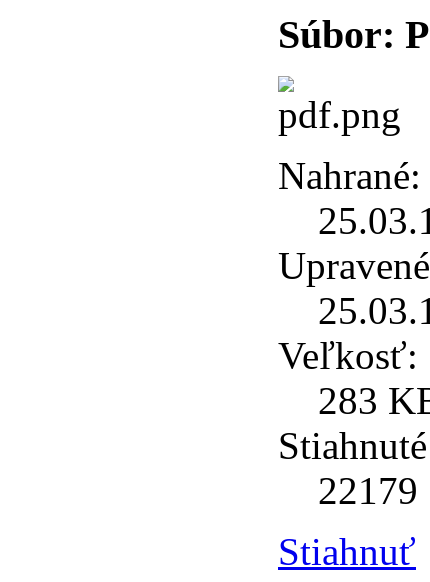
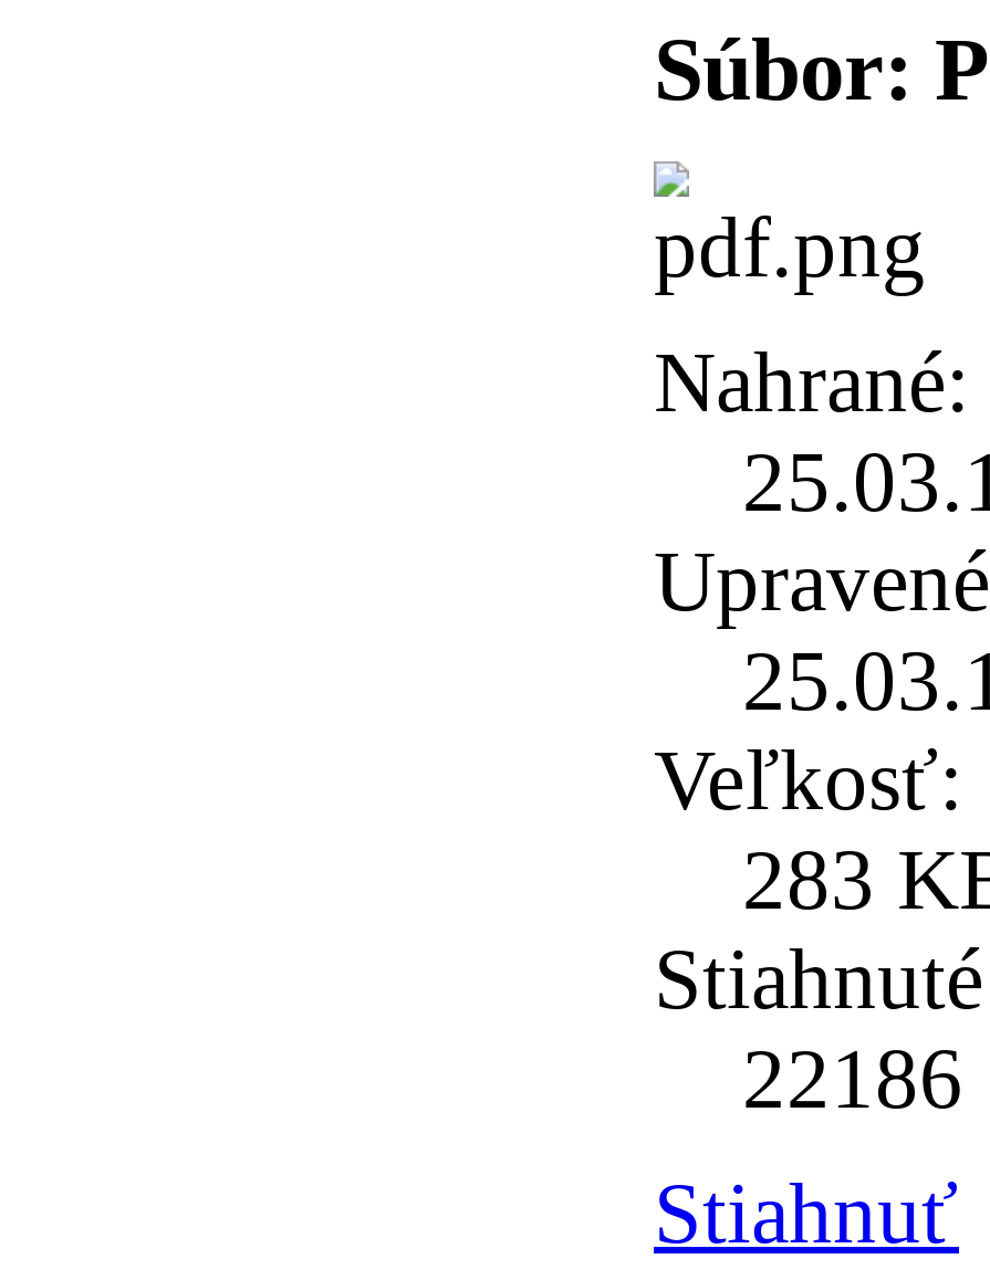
[318,469,418,512] 22179 -> [742,1031,963,1126] 22186

